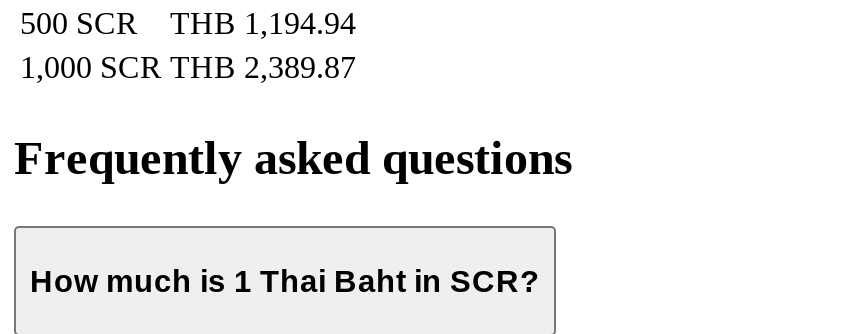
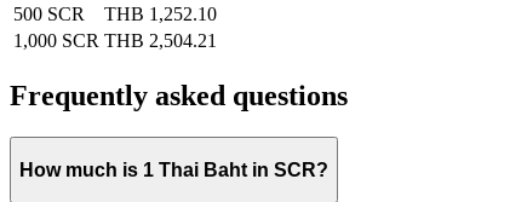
[20,6,356,40] 500 SCR THB 1,194.94 -> [13,4,217,24] 500 SCR THB 1,252.10
[20,50,356,84] 1,000 SCR THB 2,389.87 -> [13,30,217,51] 1,000 SCR THB 2,504.21

